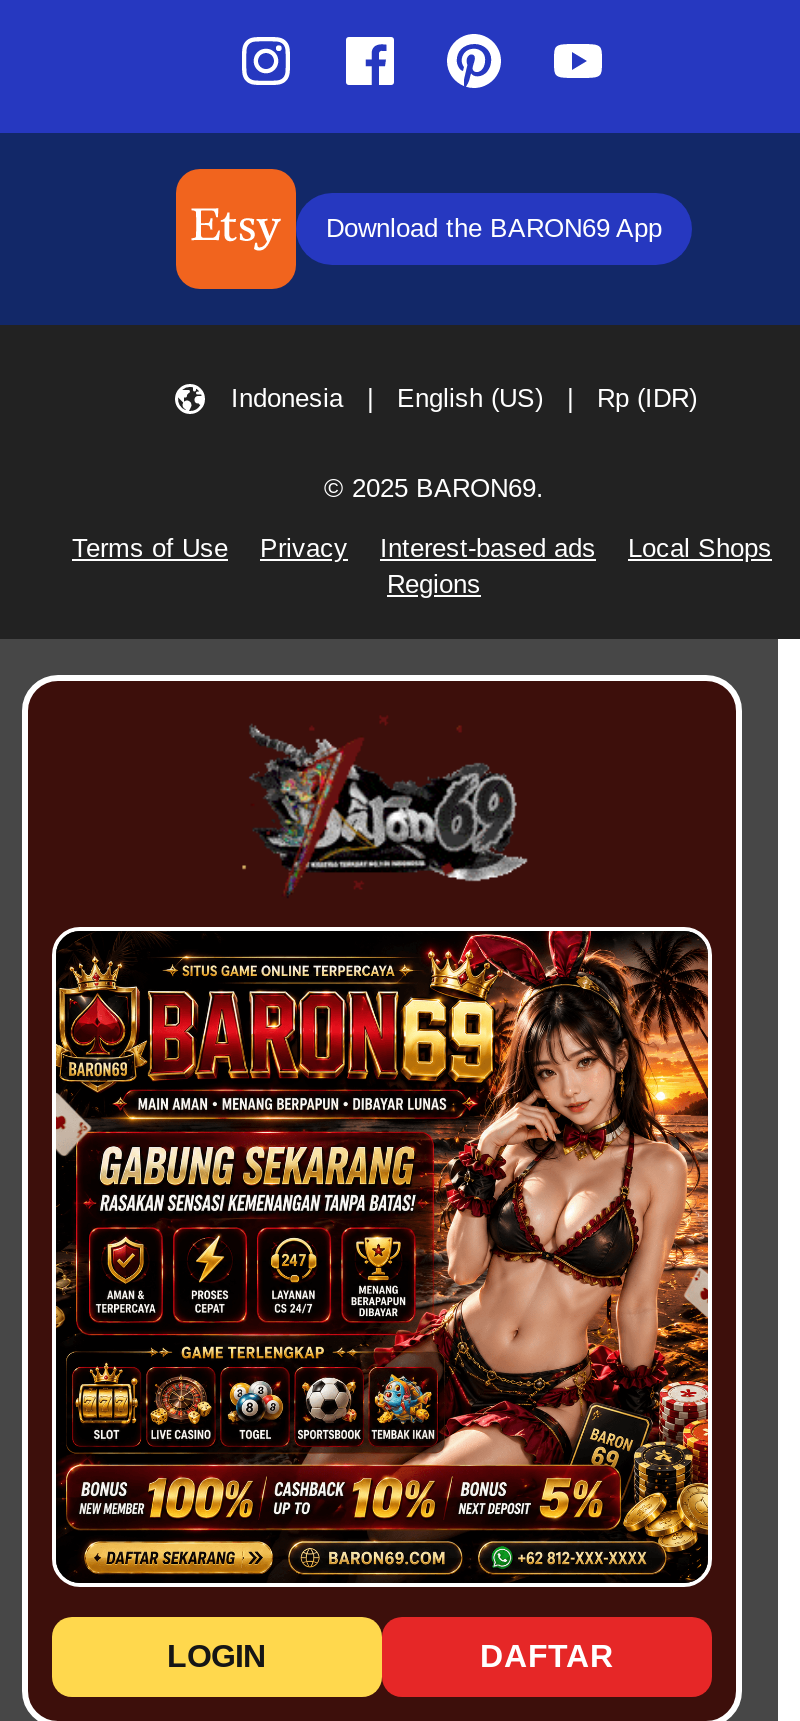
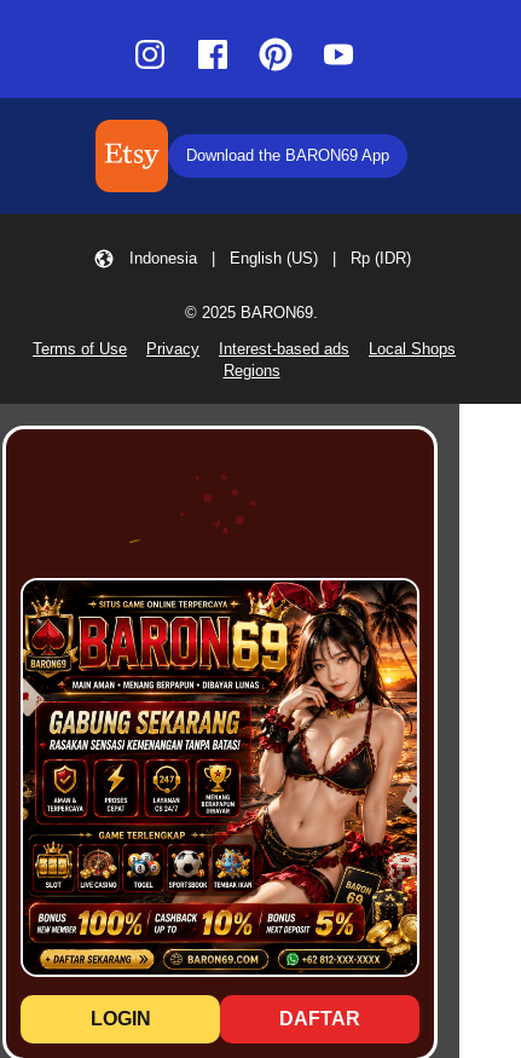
[250,725,528,891] [image] -> none

